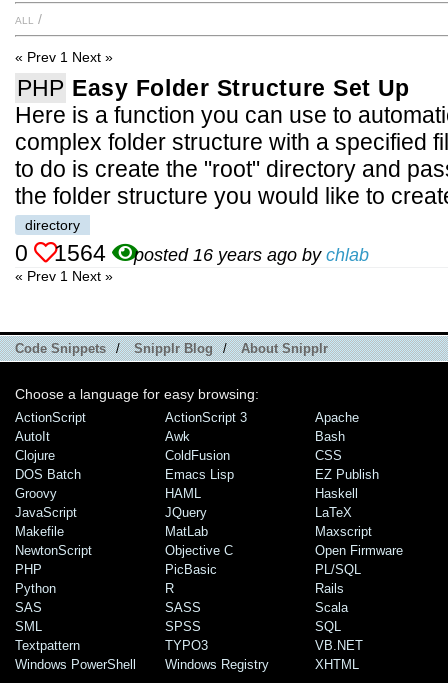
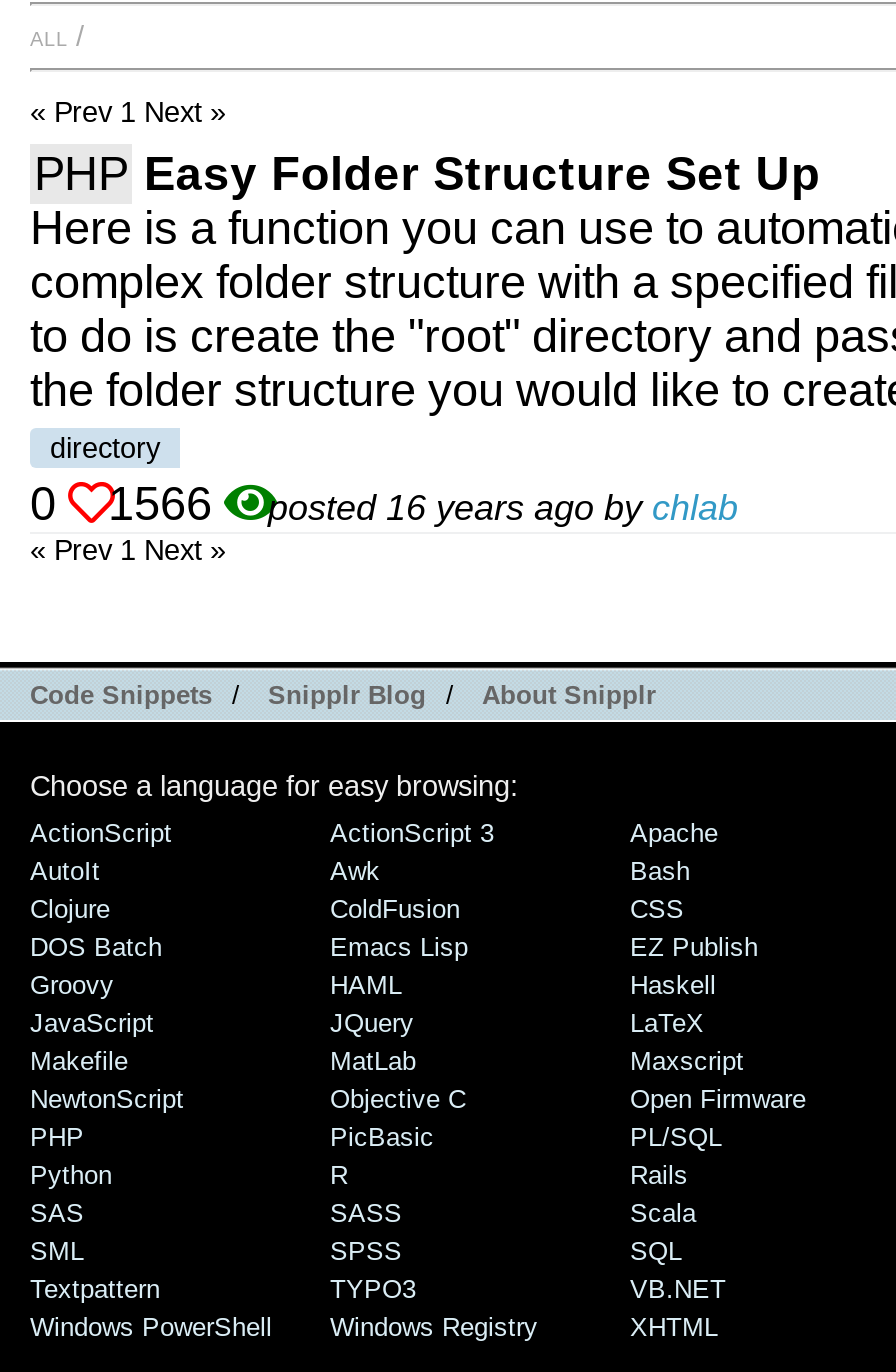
[15,240,369,266] 0 1564 posted 16 years ago by chlab -> [30,477,738,529] 0 1566 posted 16 years ago by chlab

